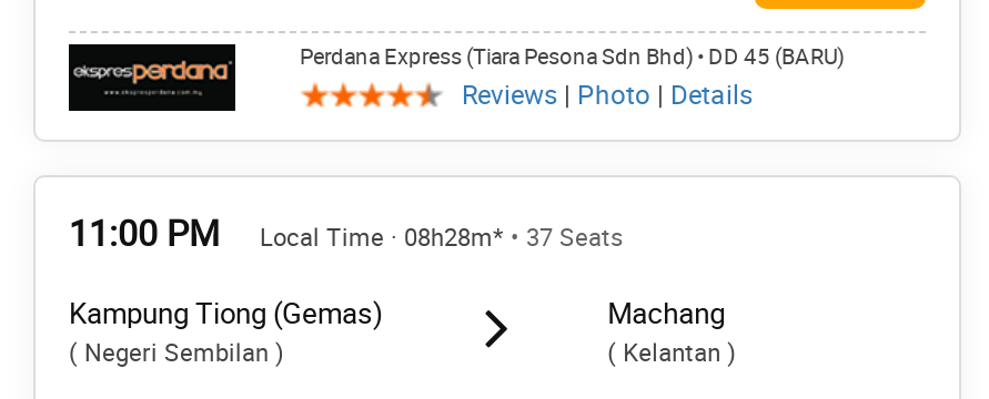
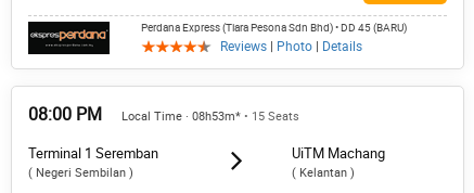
[69,213,624,255] 11:00 PM | Local Time · 08h28m* • 37 Seats -> [28,104,299,125] 08:00 PM | Local Time · 08h53m* • 15 Seats
[69,297,384,330] Kampung Tiong (Gemas) -> [28,145,158,162] Terminal 1 Seremban
[608,297,725,330] Machang -> [291,145,385,162] UiTM Machang

